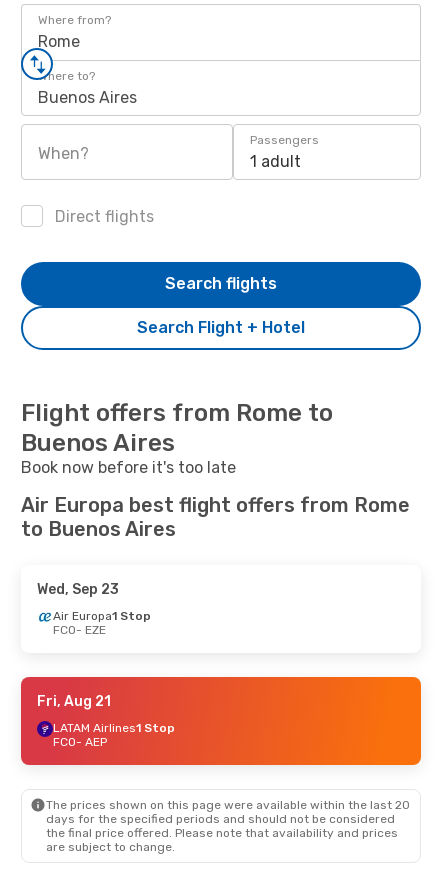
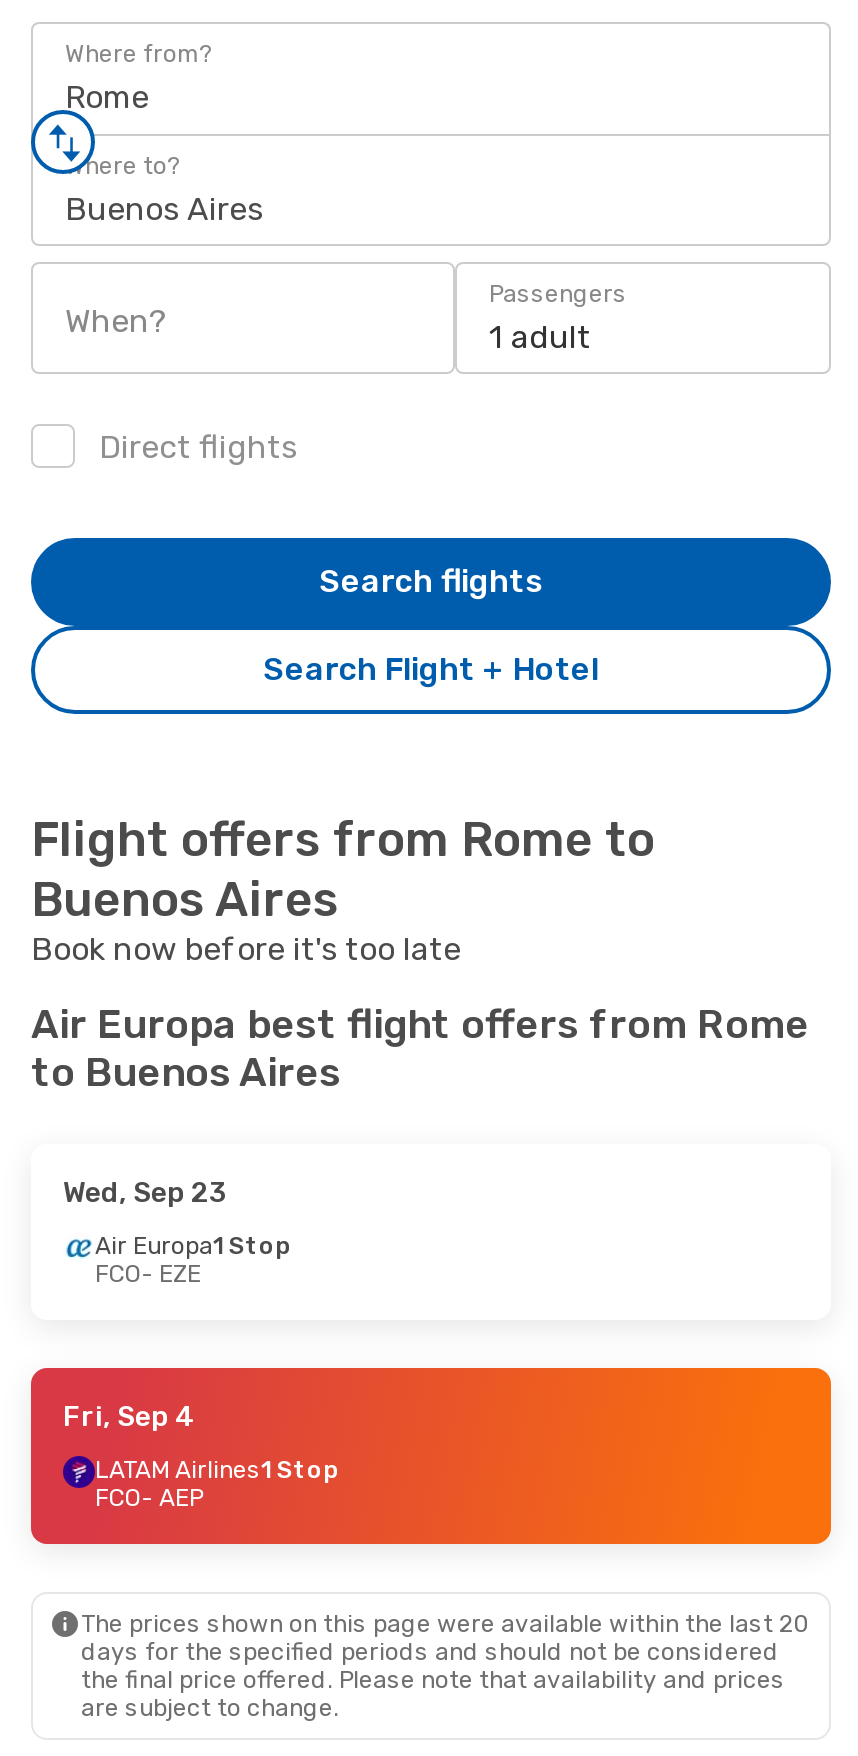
[37,693,111,710] Fri, Aug 21 -> [63,1400,195,1434] Fri, Sep 4

